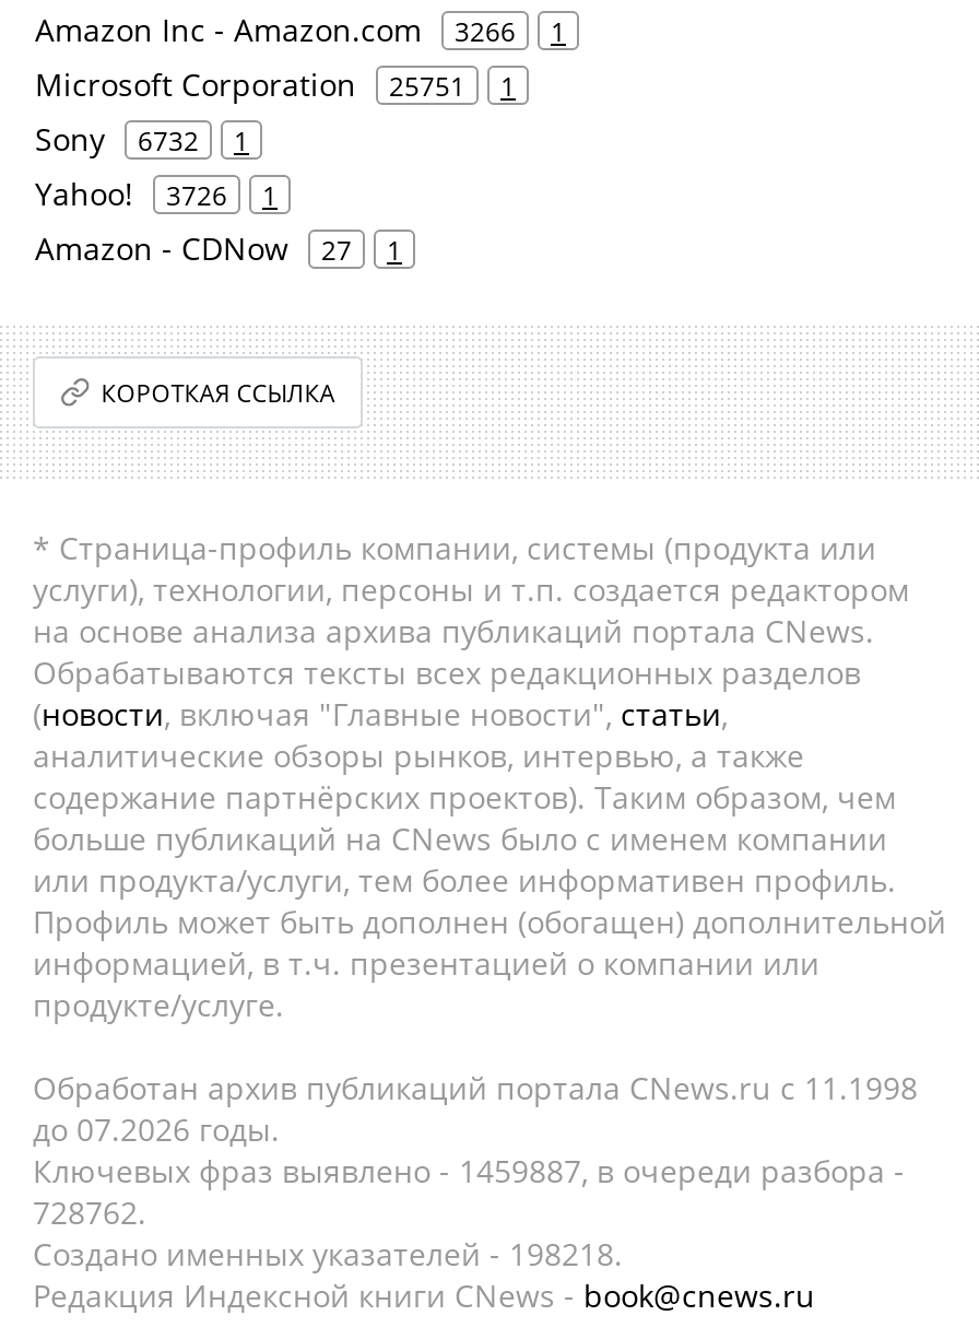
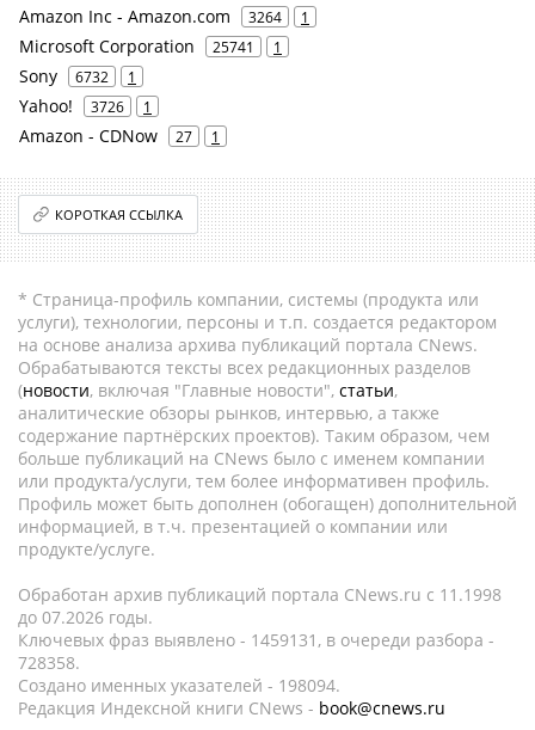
[35,9,566,50] Amazon Inc - Amazon.com 3266 1 -> [19,5,309,27] Amazon Inc - Amazon.com 3264 1
[35,63,516,105] Microsoft Corporation 25751 1 -> [19,35,282,57] Microsoft Corporation 25741 1
[33,1150,905,1191] Ключевых фраз выявлено - 1459887, в очереди разбора - -> [18,628,494,651] Ключевых фраз выявлено - 1459131, в очереди разбора -
[33,1191,146,1233] 728762. -> [18,651,80,674] 728358.
[33,1233,623,1275] Создано именных указателей - 198218. -> [18,674,340,697] Создано именных указателей - 198094.

